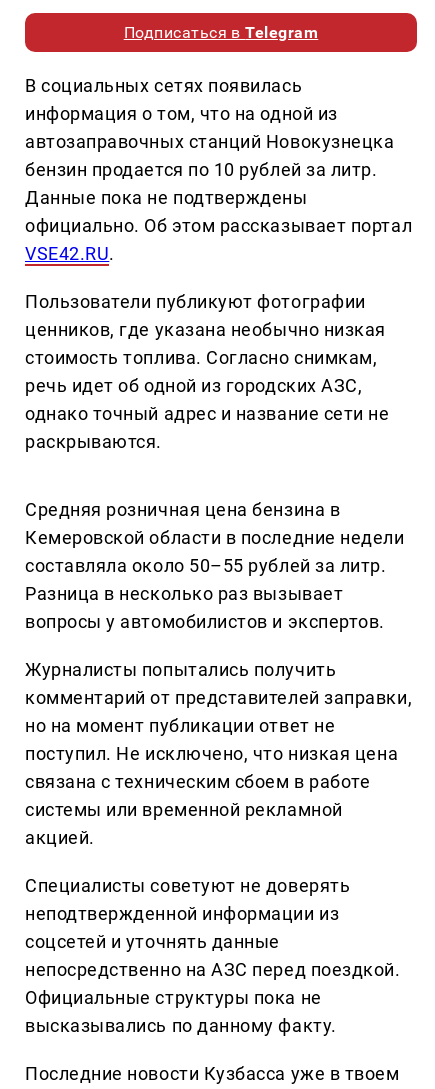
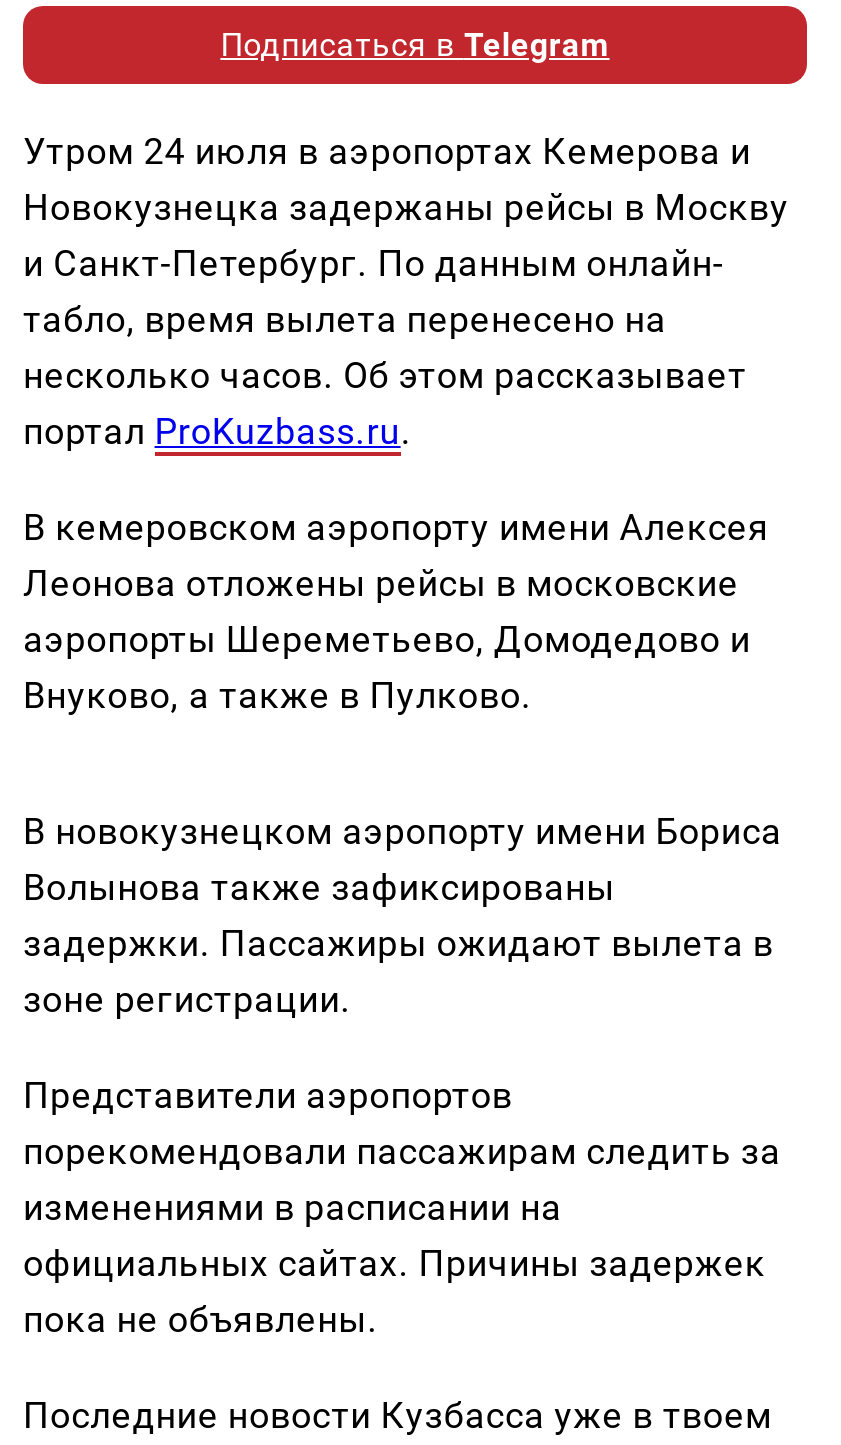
[25,75,412,1036] В социальных сетях появилась | информация о том, что на одной из | автозаправочных станций Новокузнецка | бензин продается по 10 рублей за литр. | Данные пока не подтверждены | официально. Об этом рассказывает портал | VSE42.RU. | Пользователи публикуют фотографии | ценников, где указана необычно низкая | стоимость топлива. Согласно снимкам, | речь идет об одной из городских АЗС, | однако точный адрес и название сети не | раскрываются. | Средняя розничная цена бензина в | Кемеровской области в последние недели | составляла около 50–55 рублей за литр. | Разница в несколько раз вызывает | вопросы у автомобилистов и экспертов. | Журналисты попытались получить | комментарий от представителей заправки, | но на момент публикации ответ не | поступил. Не исключено, что низкая цена | связана с техническим сбоем в работе | системы или временной рекламной | акцией. | Специалисты советуют не доверять | неподтвержденной информации из | соцсетей и уточнять данные | непосредственно на АЗС перед поездкой. | Официальные структуры пока не | высказывались по данному факту. -> [23,130,789,1340] Утром 24 июля в аэропортах Кемерова и | Новокузнецка задержаны рейсы в Москву | и Санкт-Петербург. По данным онлайн- | табло, время вылета перенесено на | несколько часов. Об этом рассказывает | портал ProKuzbass.ru. | В кемеровском аэропорту имени Алексея | Леонова отложены рейсы в московские | аэропорты Шереметьево, Домодедово и | Внуково, а также в Пулково. | В новокузнецком аэропорту имени Бориса | Волынова также зафиксированы | задержки. Пассажиры ожидают вылета в | зоне регистрации. | Представители аэропортов | порекомендовали пассажирам следить за | изменениями в расписании на | официальных сайтах. Причины задержек | пока не объявлены.

